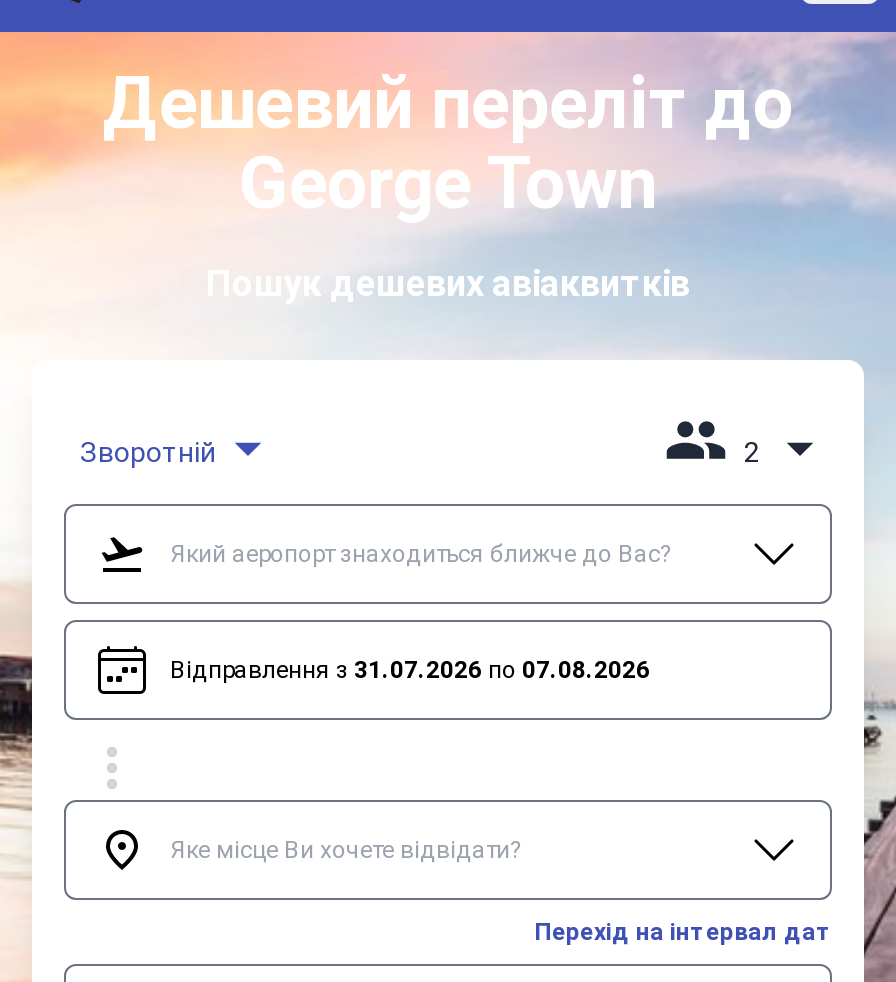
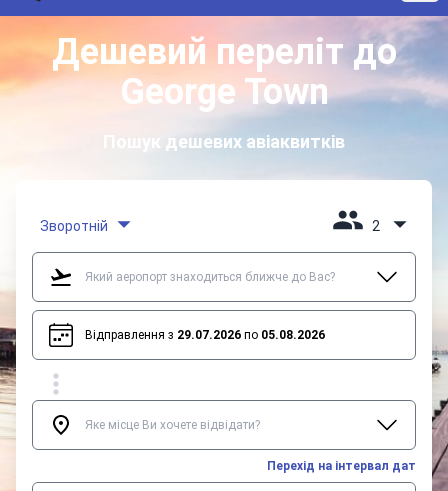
[170,656,650,684] Відправлення з 31.07.2026 по 07.08.2026 -> [85,328,325,342] Відправлення з 29.07.2026 по 05.08.2026

